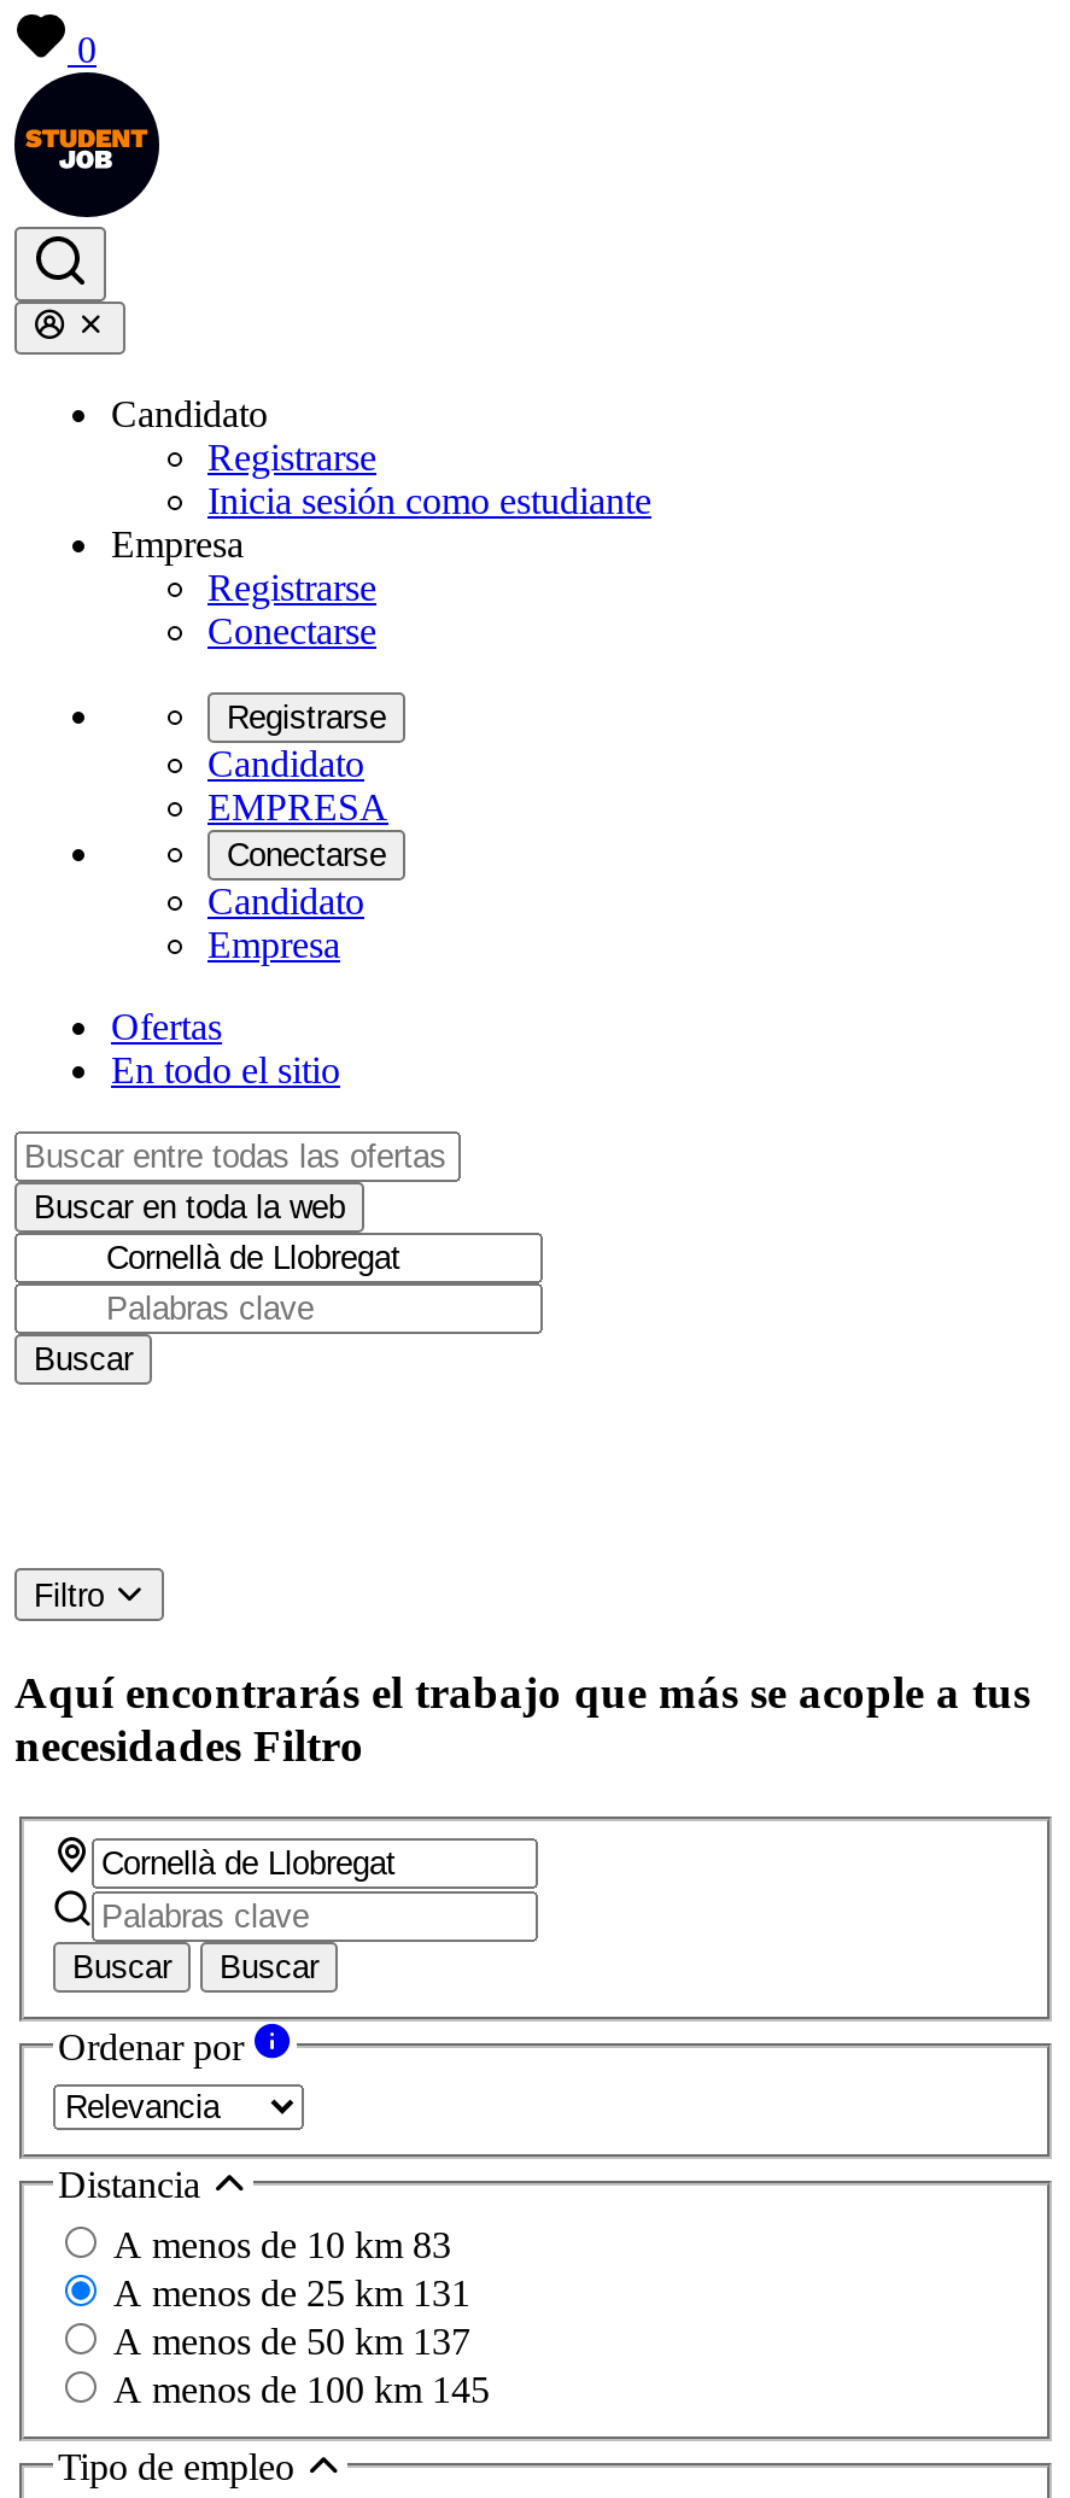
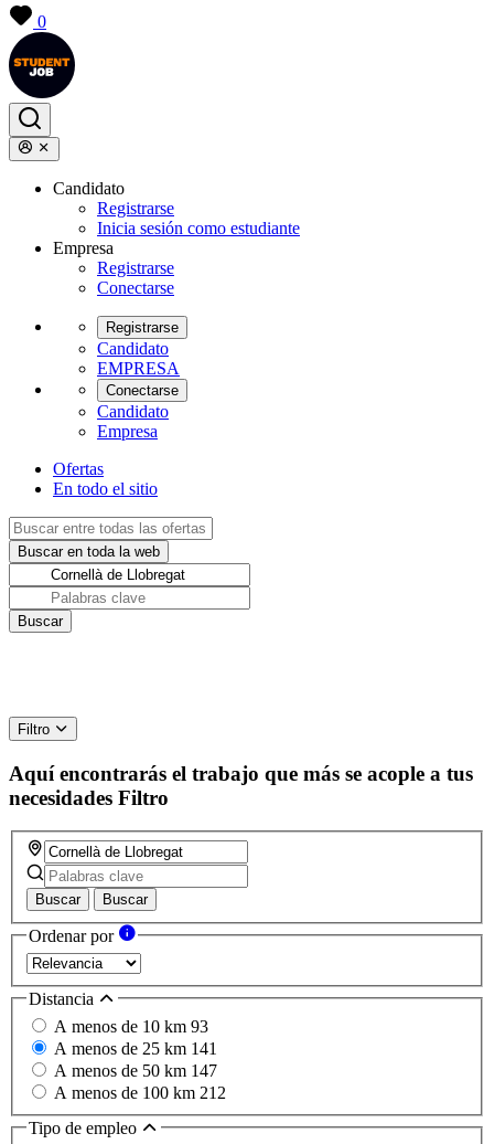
[113,2225,451,2266] A menos de 10 km 83 -> [54,1017,208,1036] A menos de 10 km 93
[113,2273,470,2314] A menos de 25 km 131 -> [54,1039,217,1058] A menos de 25 km 141
[113,2321,470,2362] A menos de 50 km 137 -> [54,1061,217,1080] A menos de 50 km 147
[113,2369,490,2410] A menos de 100 km 145 -> [54,1083,226,1102] A menos de 100 km 212

